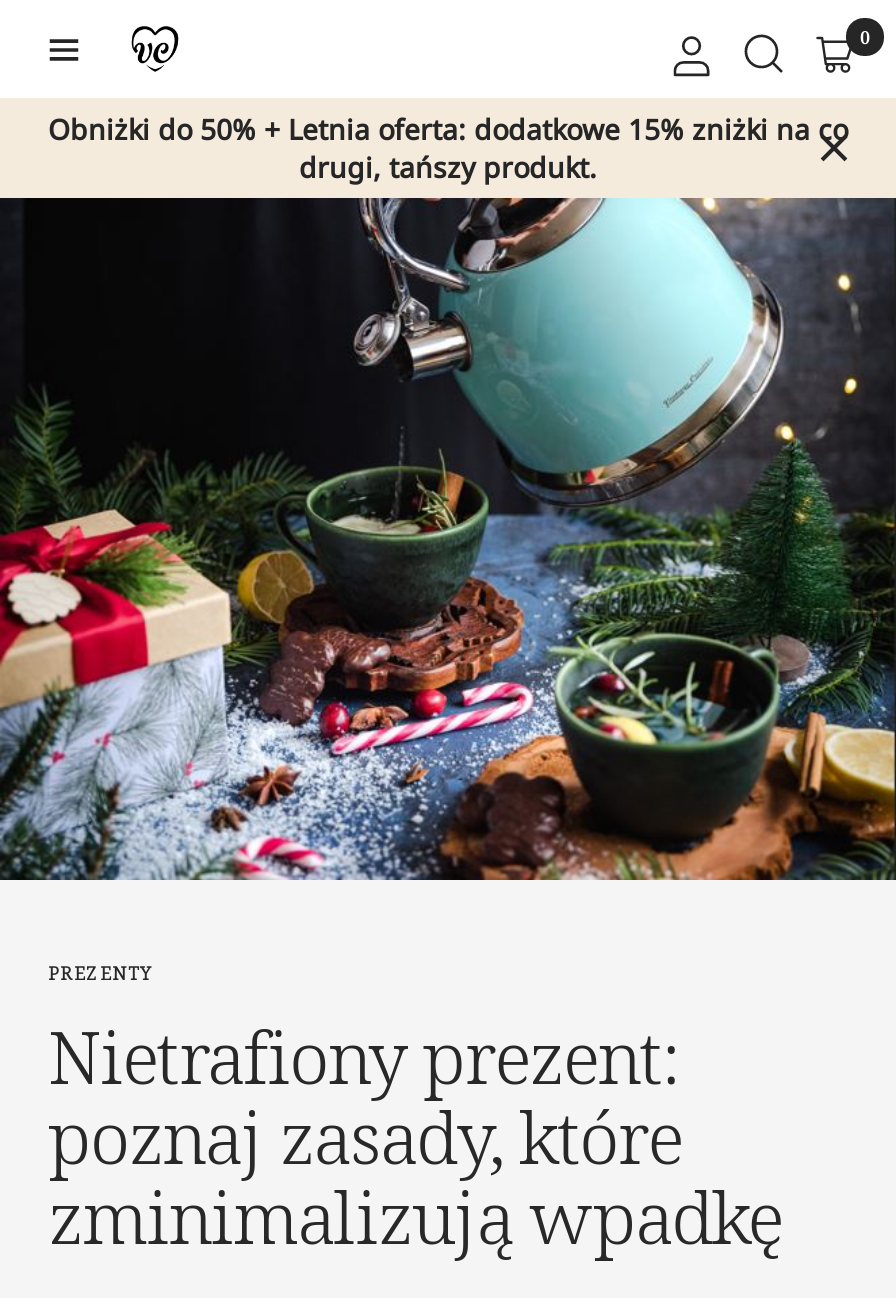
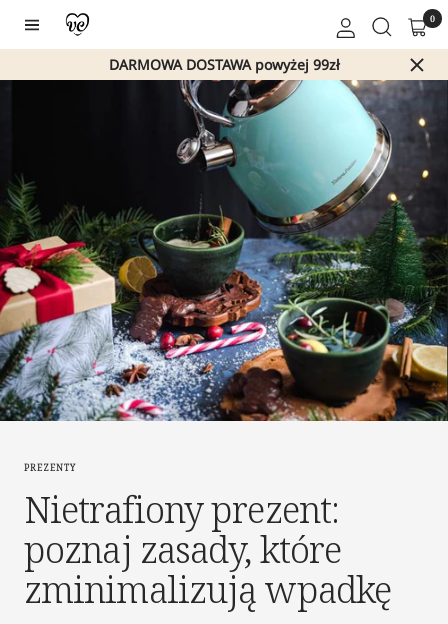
[48,110,848,186] Obniżki do 50% + Letnia oferta: dodatkowe 15% zniżki na co | drugi, tańszy produkt. -> [108,55,339,74] DARMOWA DOSTAWA powyżej 99zł

